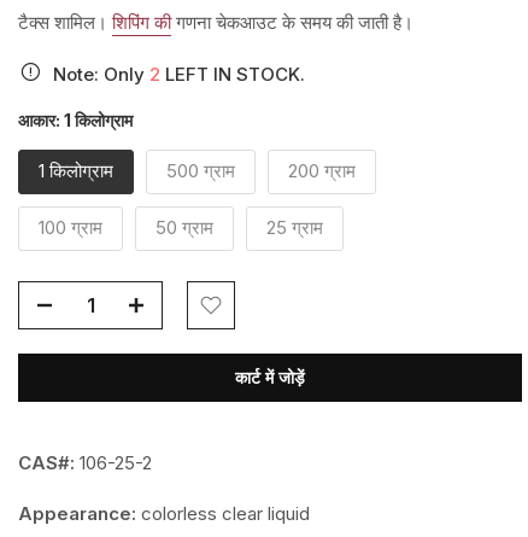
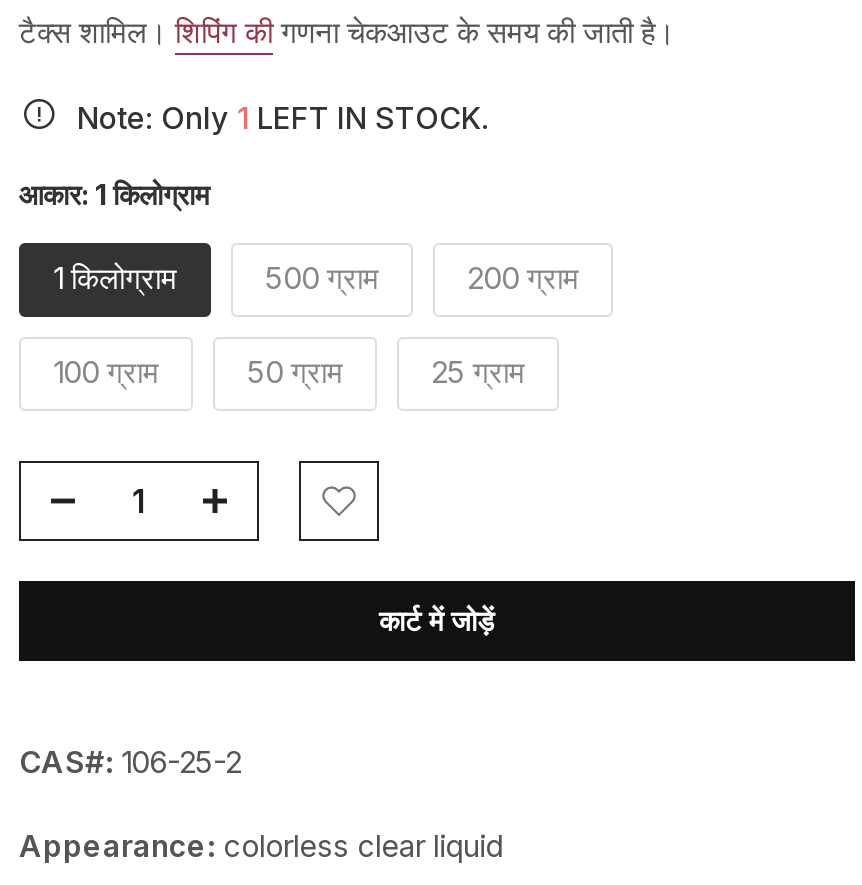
[53,63,305,86] Note: Only 2 LEFT IN STOCK. -> [77,99,489,137] Note: Only 1 LEFT IN STOCK.

